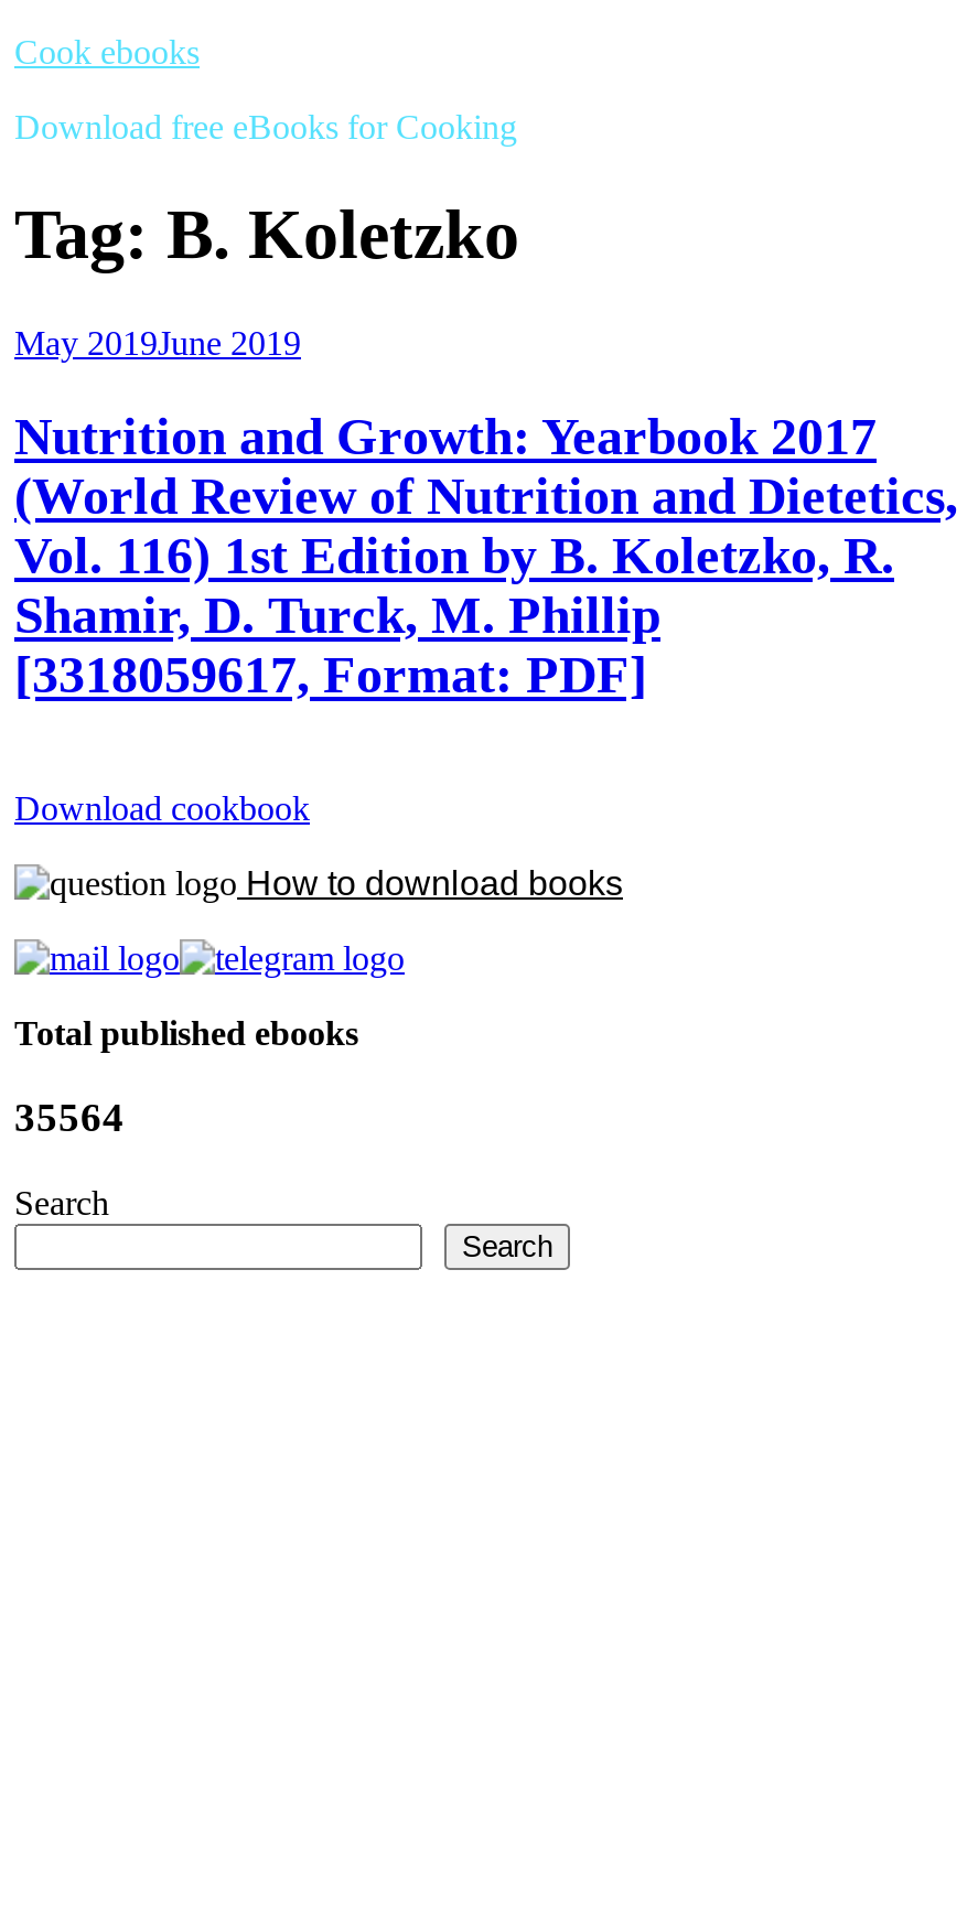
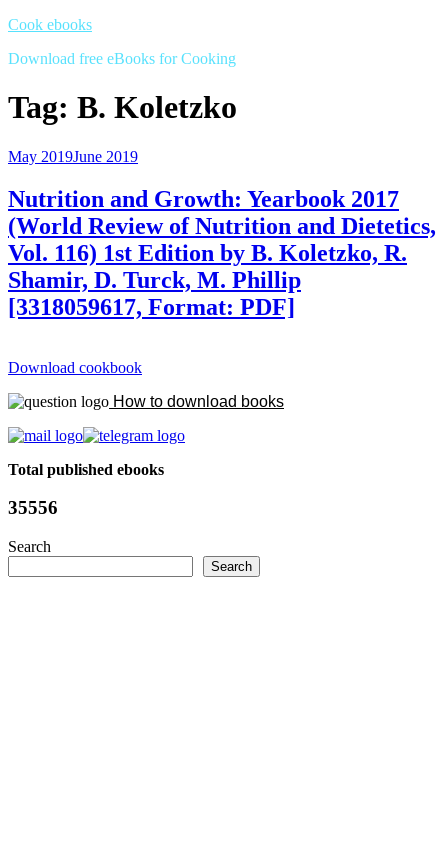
[14,1095,125,1141] 35564 -> [8,497,58,518] 35556

